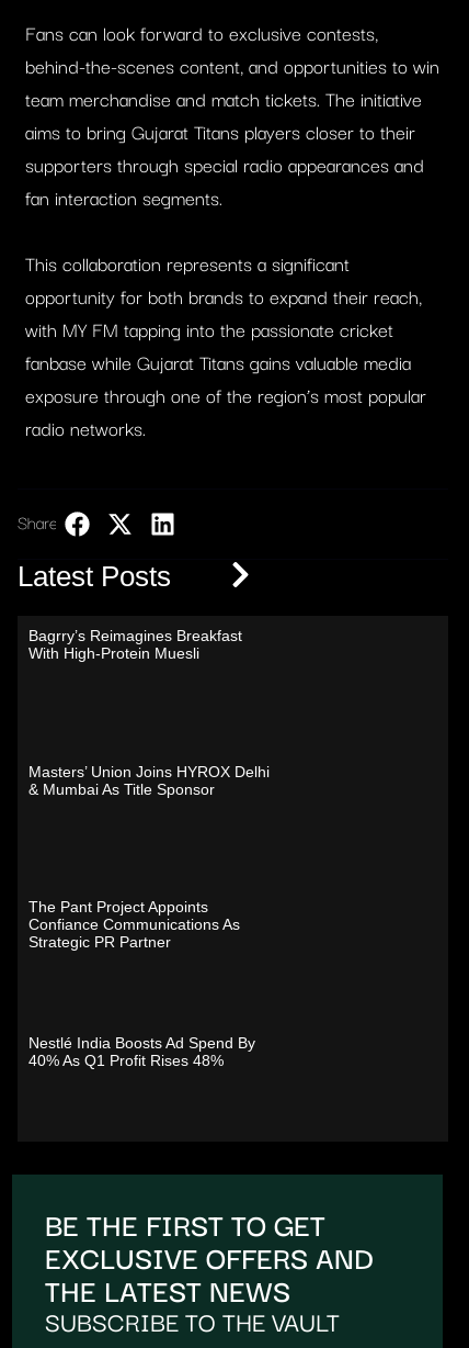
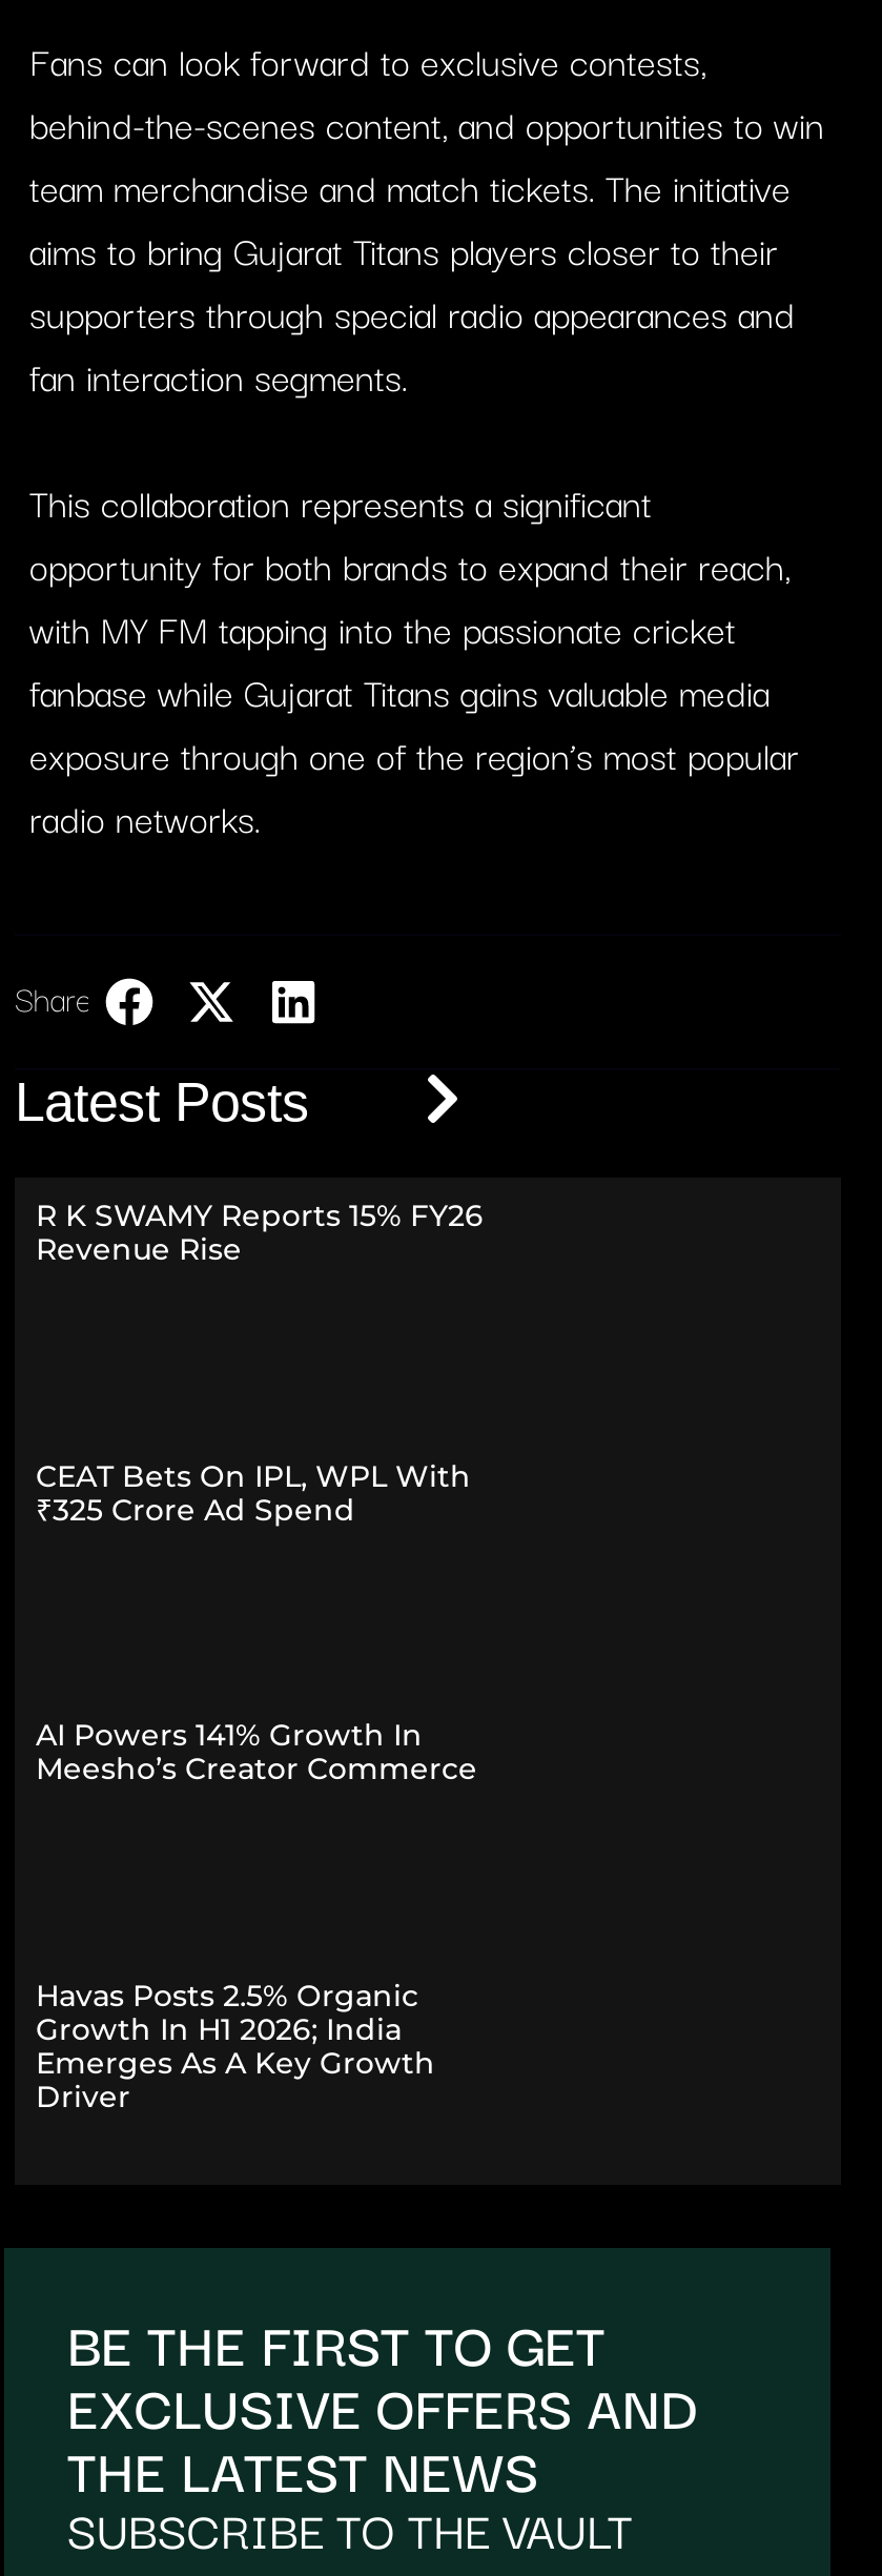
[28,627,242,662] Bagrry’s Reimagines Breakfast | With High-Protein Muesli -> [36,1197,484,1268] R K SWAMY Reports 15% FY26 | Revenue Rise
[28,762,270,798] Masters’ Union Joins HYROX Delhi | & Mumbai As Title Sponsor -> [36,1456,471,1528] CEAT Bets On IPL, WPL With | ₹325 Crore Ad Spend
[28,898,240,951] The Pant Project Appoints | Confiance Communications As | Strategic PR Partner -> [36,1716,477,1788] AI Powers 141% Growth In | Meesho’s Creator Commerce
[28,1034,255,1069] Nestlé India Boosts Ad Spend By | 40% As Q1 Profit Rises 48% -> [36,1976,435,2115] Havas Posts 2.5% Organic | Growth In H1 2026; India | Emerges As A Key Growth | Driver

